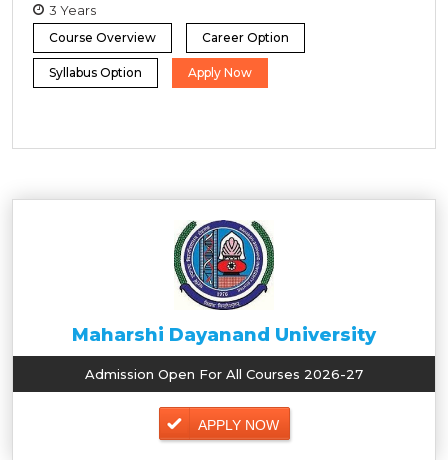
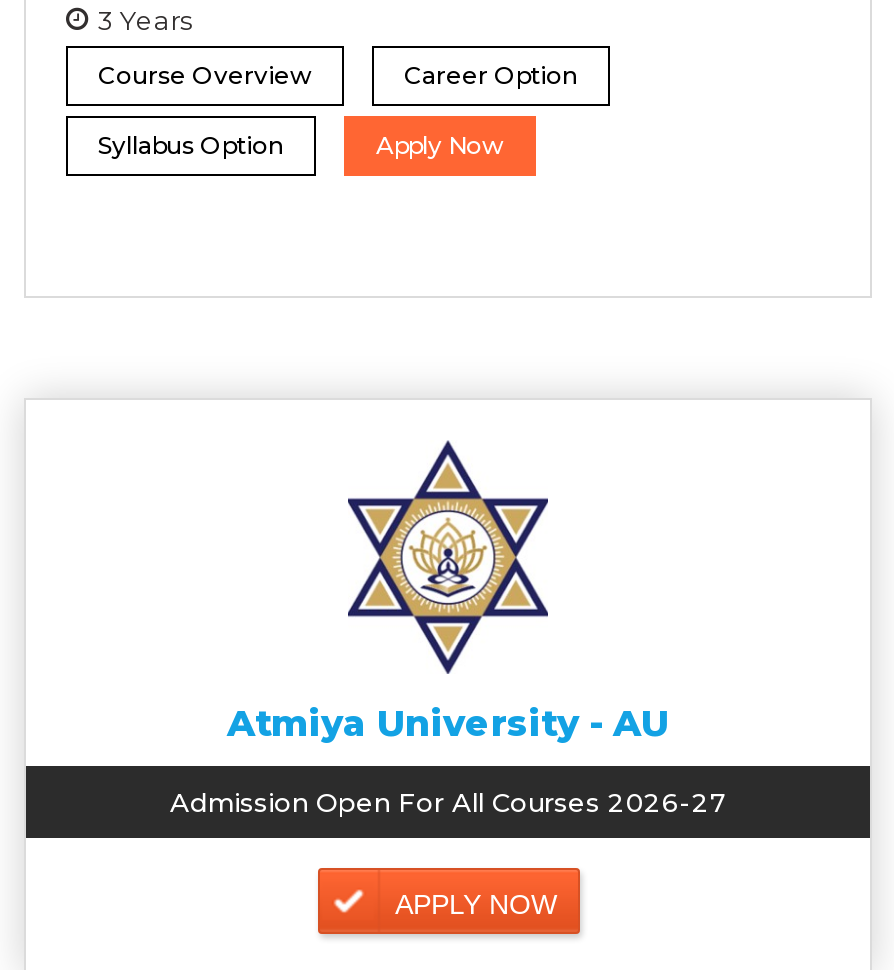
[72,219,376,346] [image] | Maharshi Dayanand University -> [227,442,669,746] [image] | Atmiya University - AU

